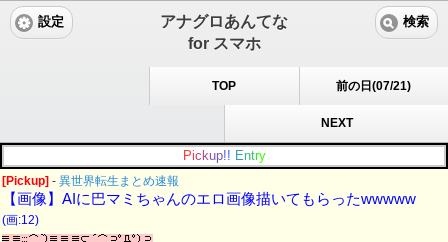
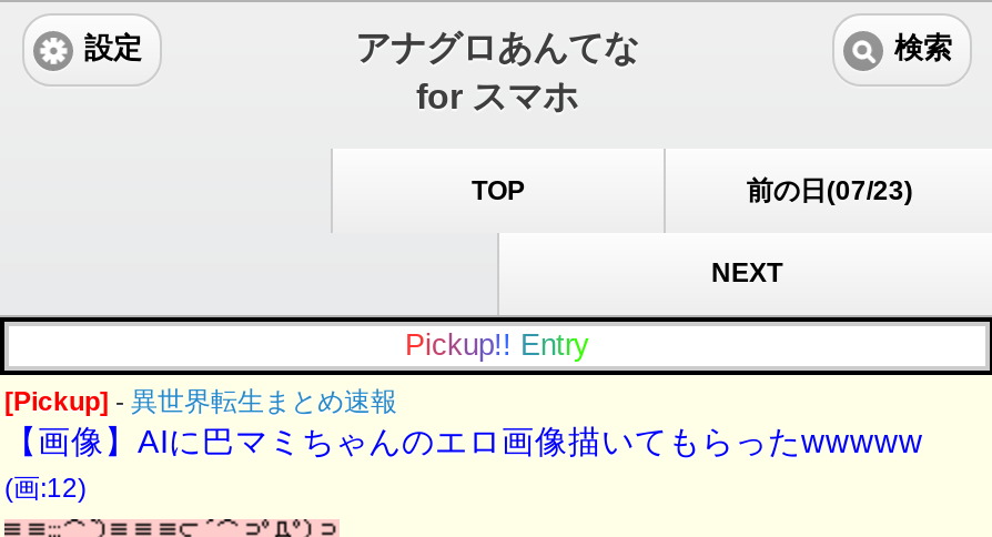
[336,79,411,93] 前の日(07/21) -> [746,175,913,206] 前の日(07/23)

